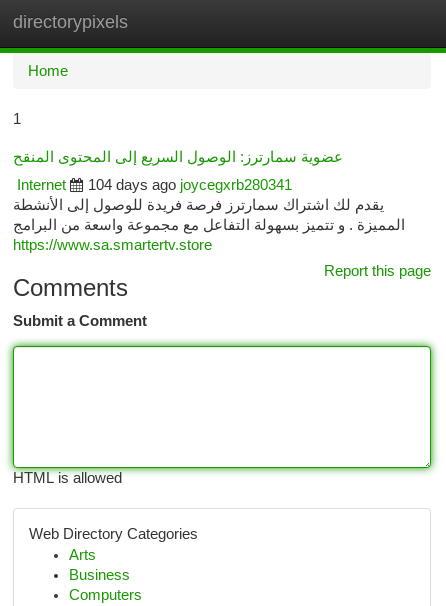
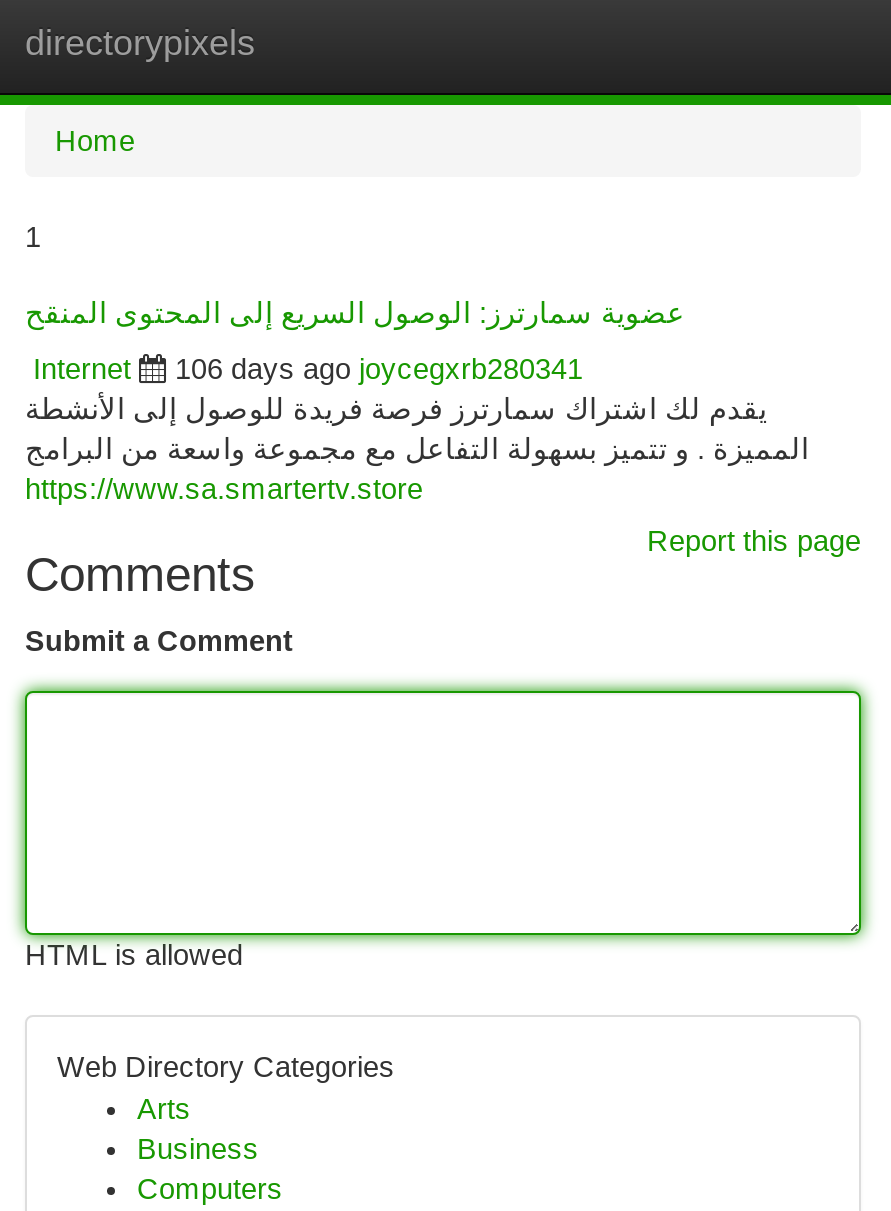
[88,177,292,193] 104 days ago joycegxrb280341 -> [175,353,583,385] 106 days ago joycegxrb280341

